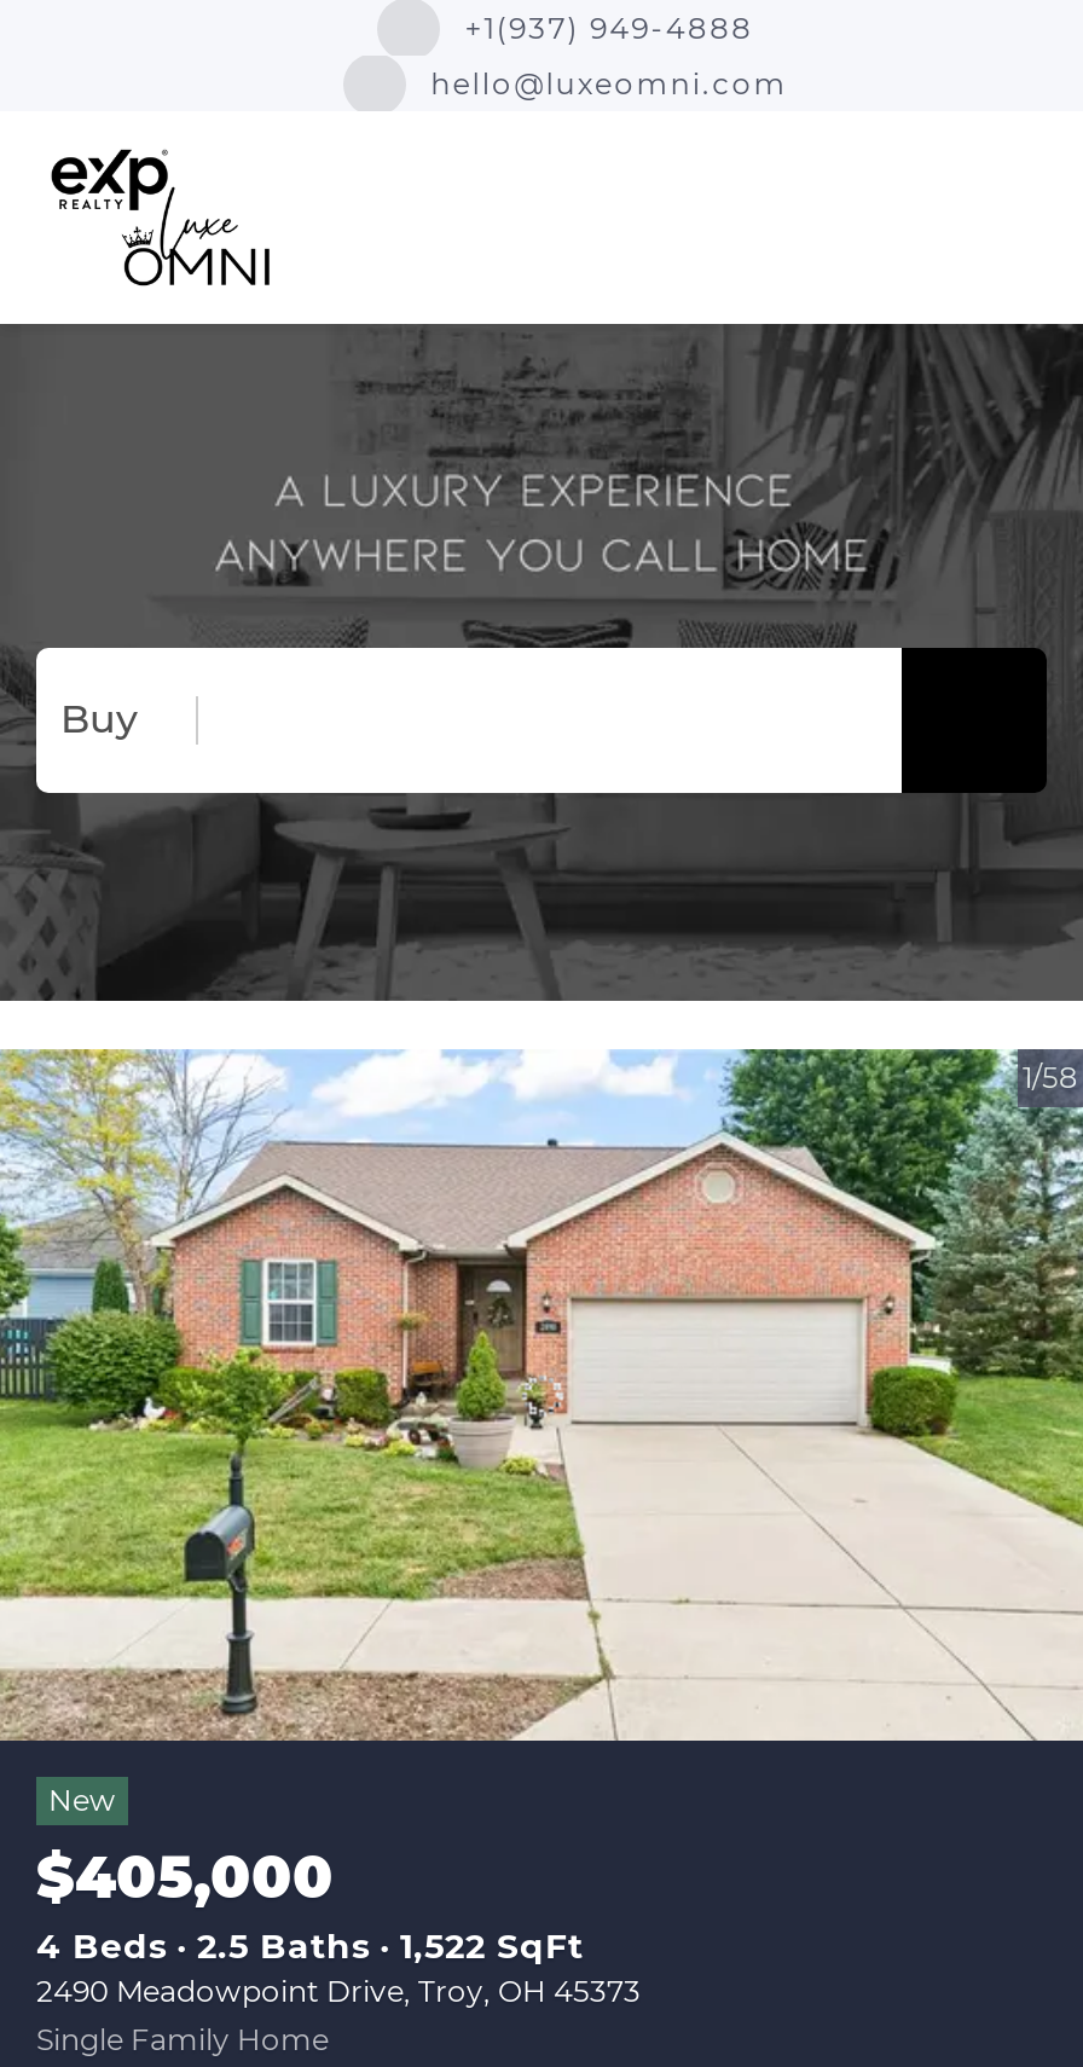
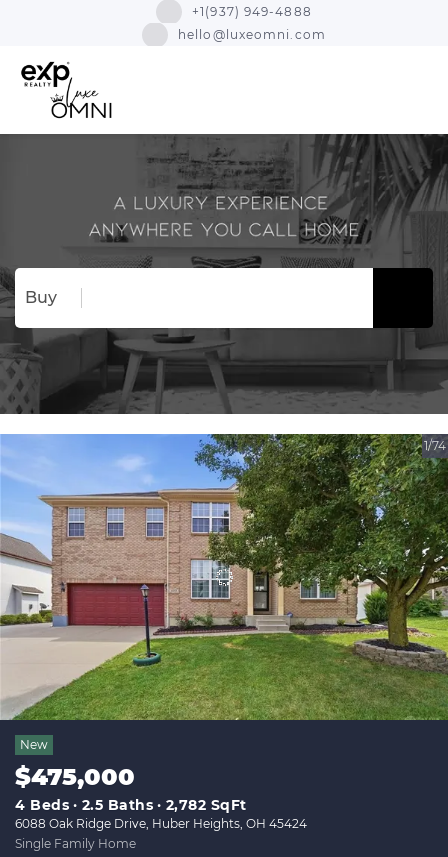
[7,1047,1078,1743] [image] | 1/58 -> [3,433,446,720] [image] | 1/74
[36,1841,334,1911] $405,000 -> [15,761,135,790] $475,000
[36,1923,641,2008] 1,522 SqFt | 2490 Meadowpoint Drive, Troy, OH 45373 -> [15,795,307,830] 2,782 SqFt | 6088 Oak Ridge Drive, Huber Heights, OH 45424

